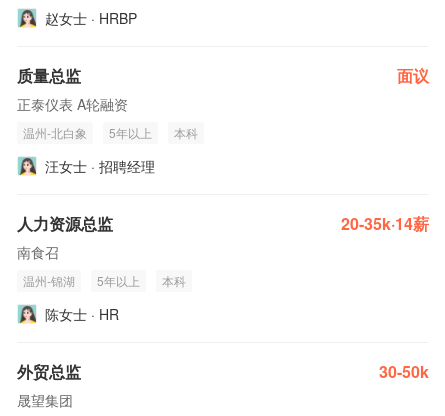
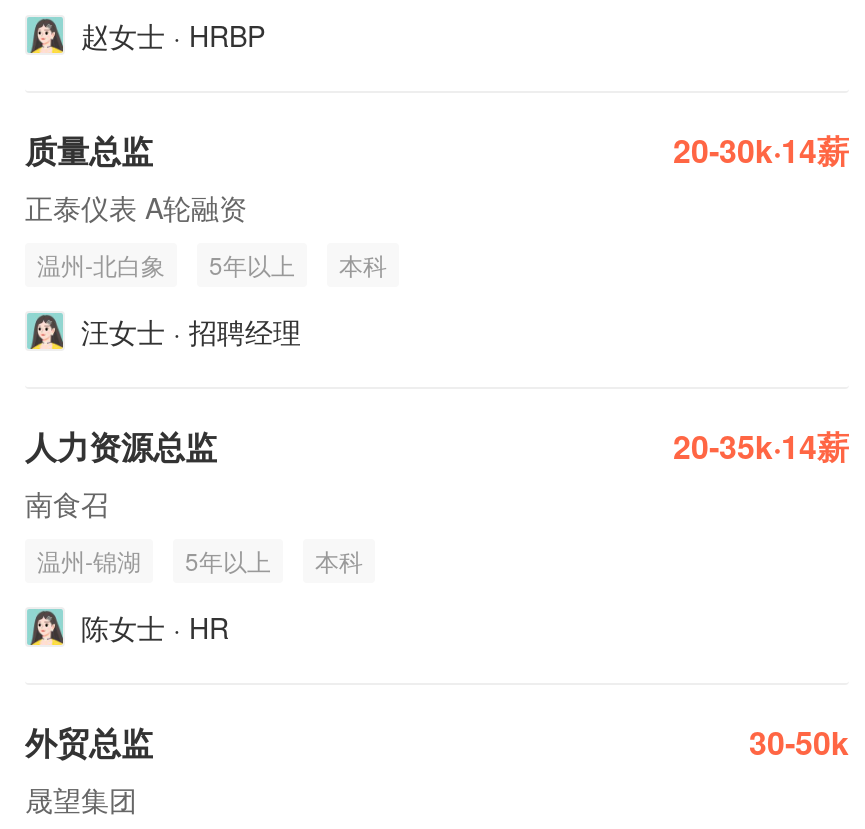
[397,64,429,87] 面议 -> [673,127,849,173] 20-30k·14薪

